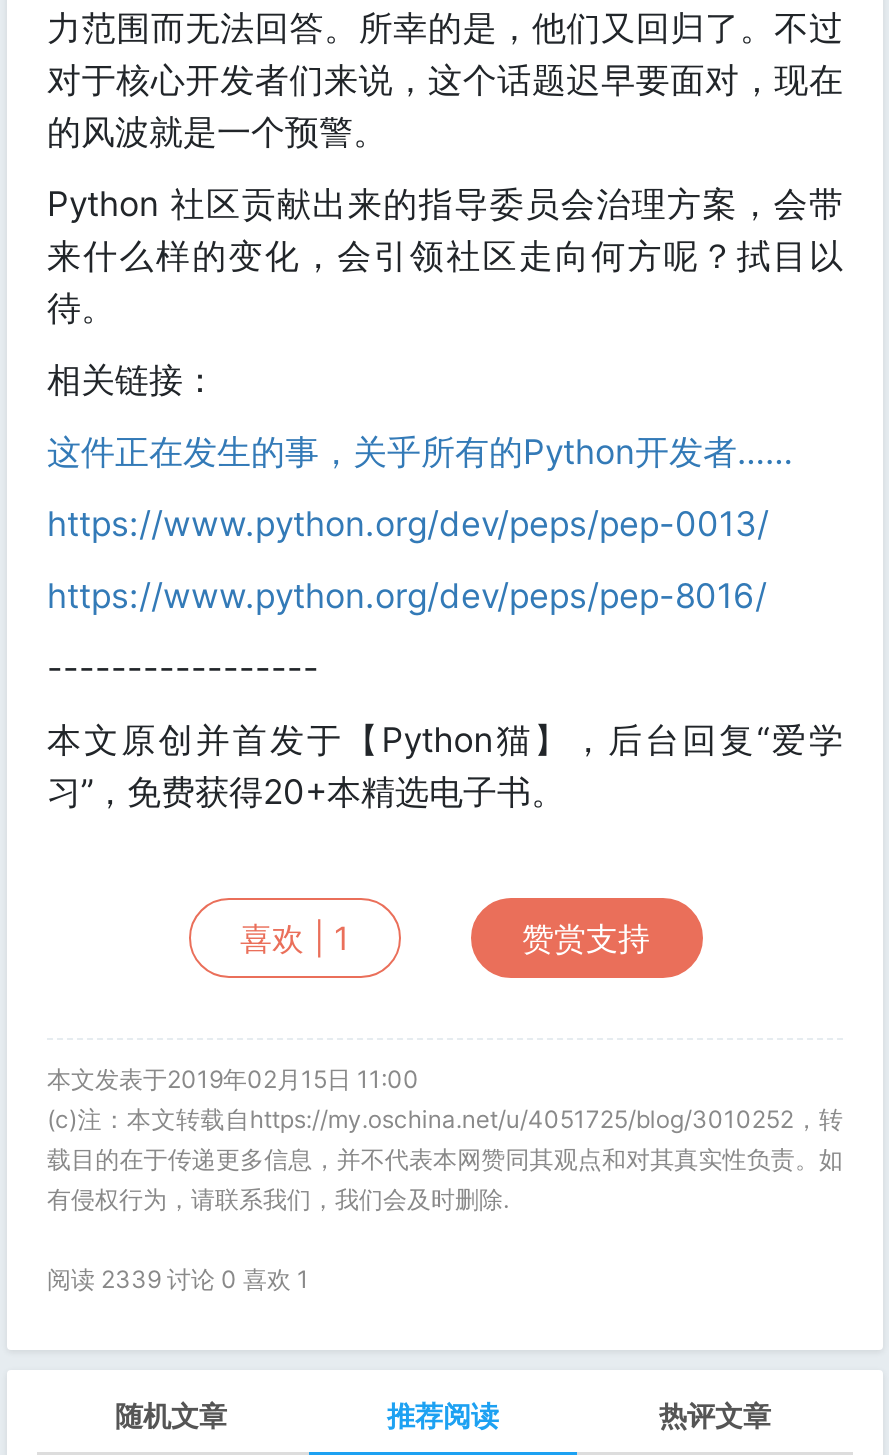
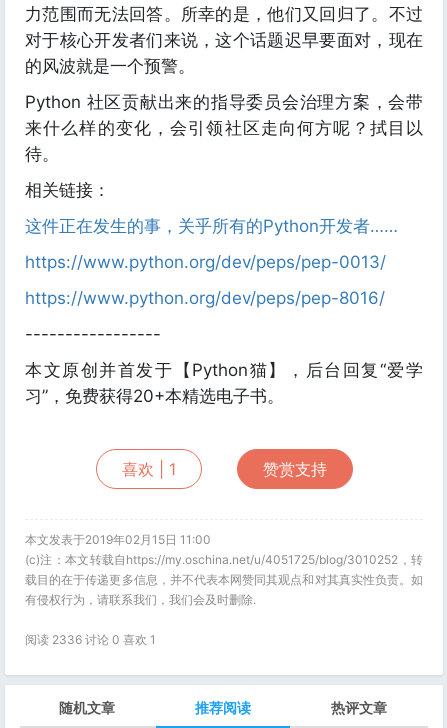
[47,1263,309,1293] 阅读 2339 讨论 0 喜欢1 -> [25,632,156,647] 阅读 2336 讨论 0 喜欢1

